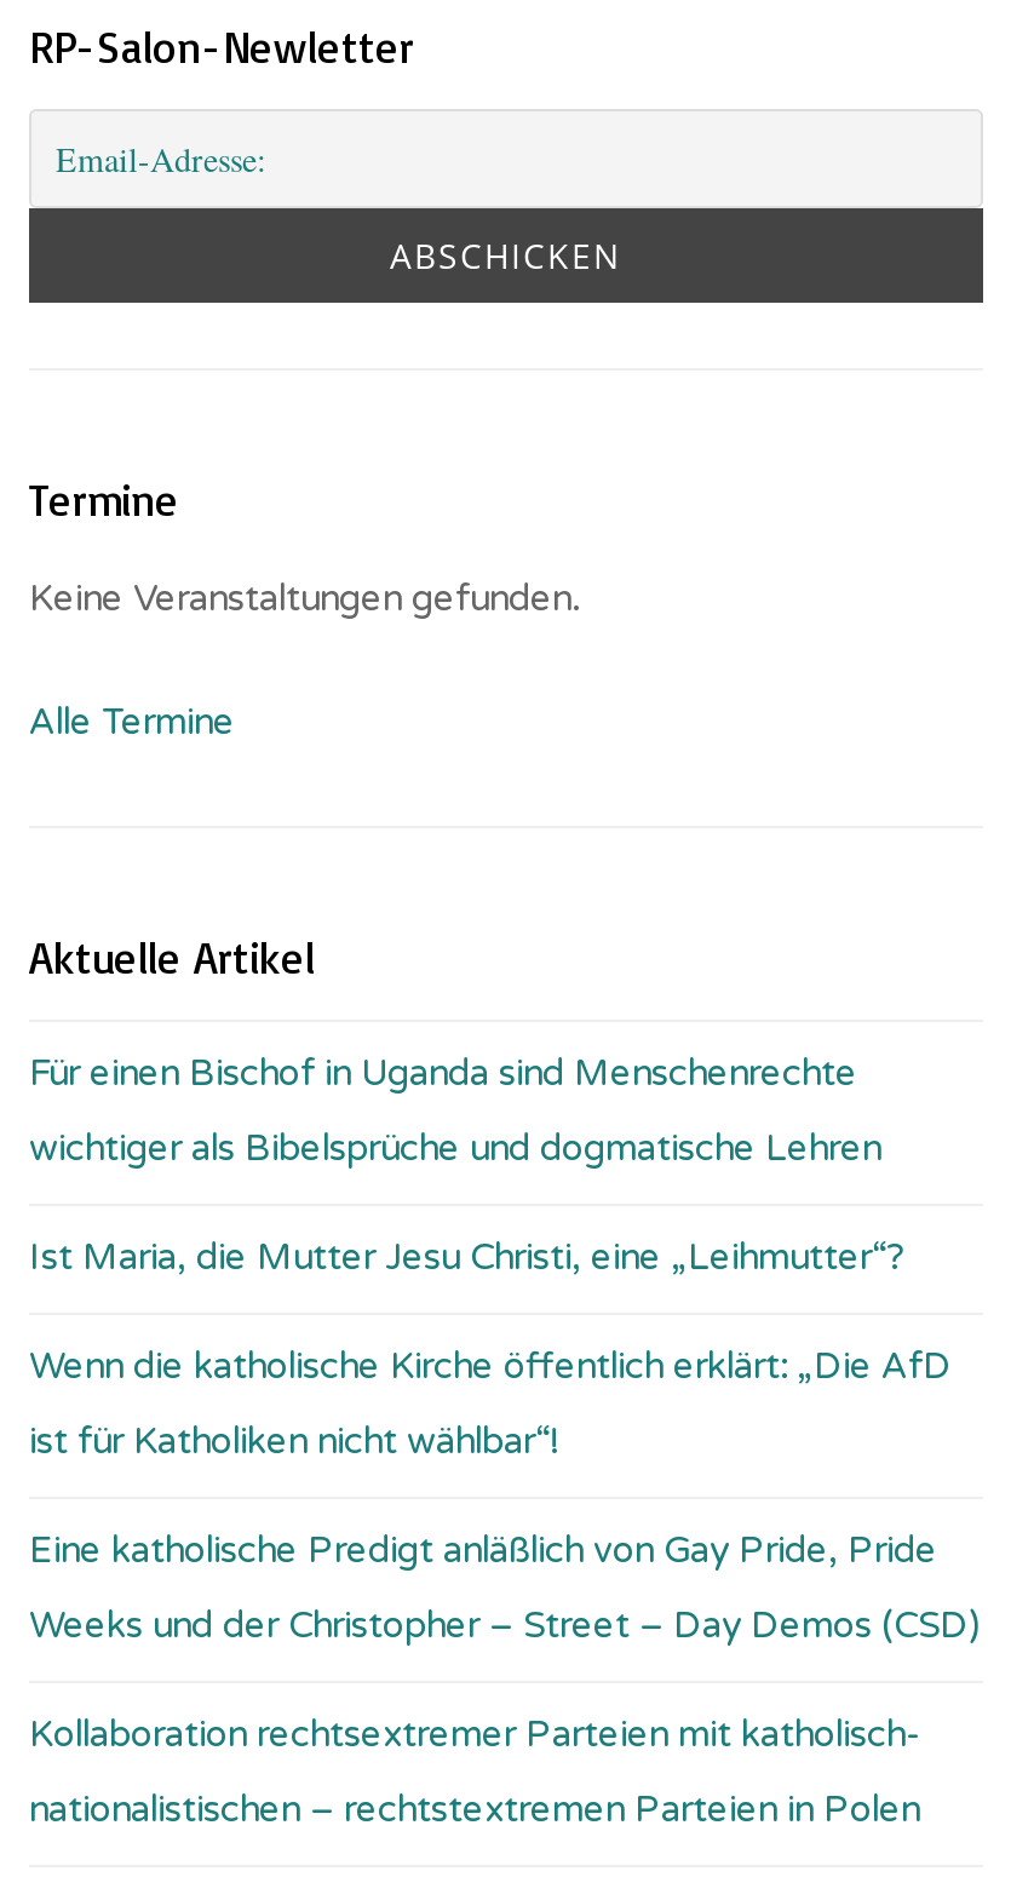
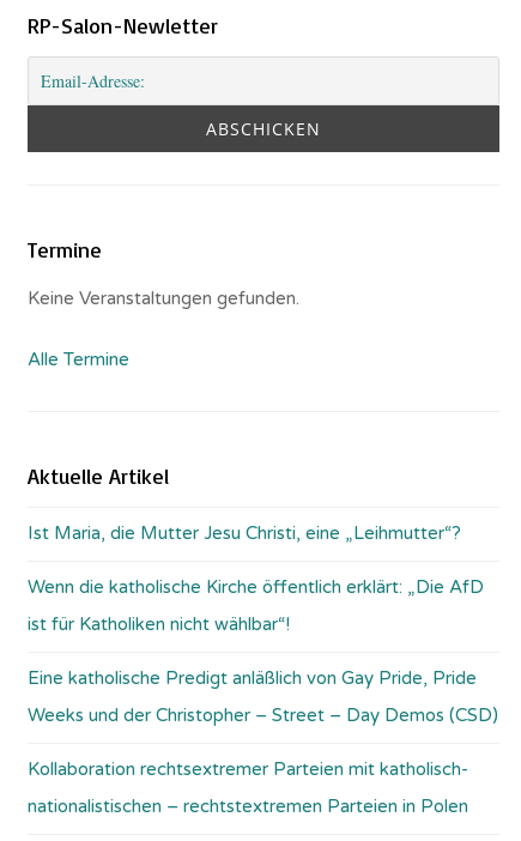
[29,1050,881,1169] Für einen Bischof in Uganda sind Menschenrechte | wichtiger als Bibelsprüche und dogmatische Lehren -> none

